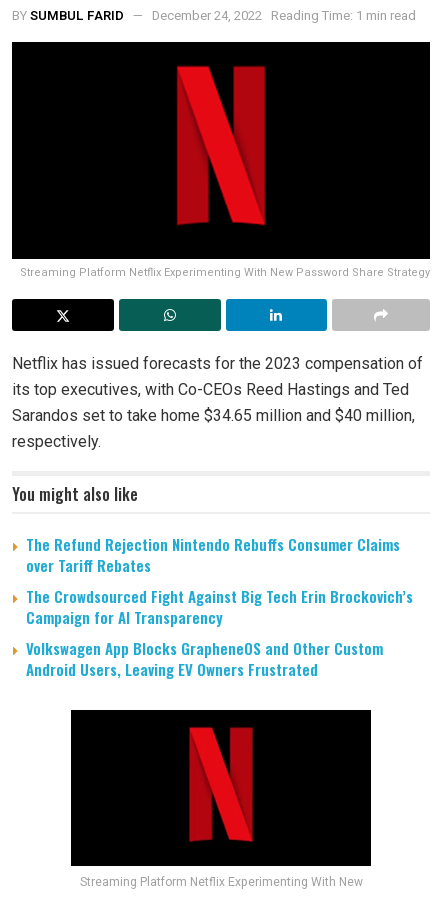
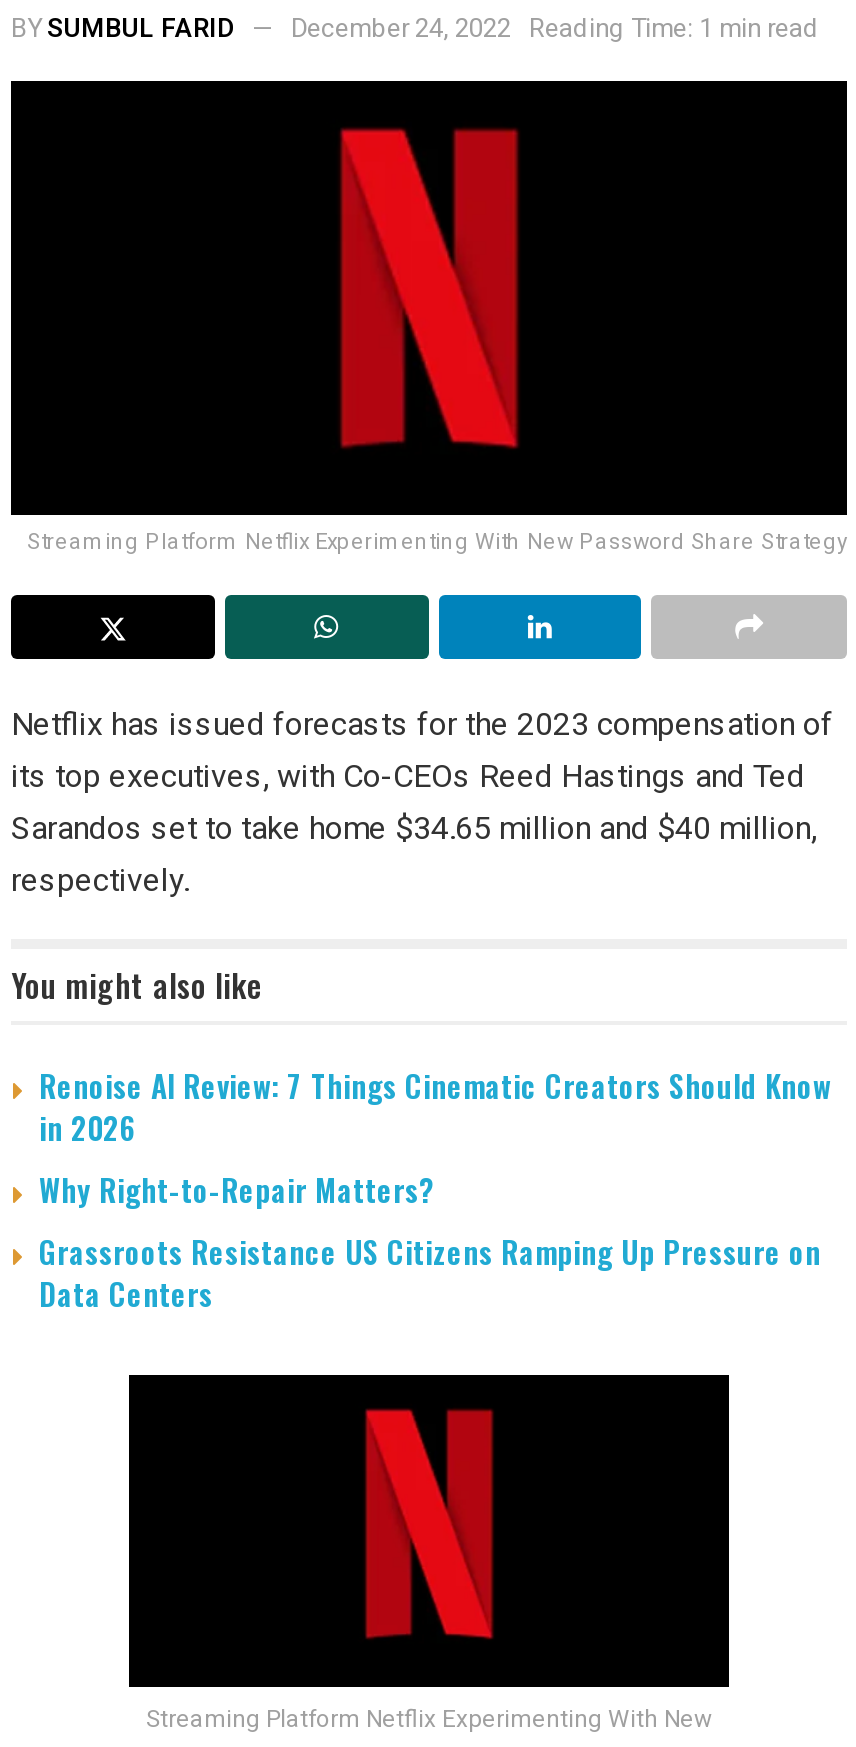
[26,533,413,680] The Refund Rejection Nintendo Rebuffs Consumer Claims | over Tariff Rebates | The Crowdsourced Fight Against Big Tech Erin Brockovich’s | Campaign for AI Transparency | Volkswagen App Blocks GrapheneOS and Other Custom | Android Users, Leaving EV Owners Frustrated -> [39,1063,831,1315] Renoise AI Review: 7 Things Cinematic Creators Should Know | in 2026 | Why Right-to-Repair Matters? | Grassroots Resistance US Citizens Ramping Up Pressure on | Data Centers

